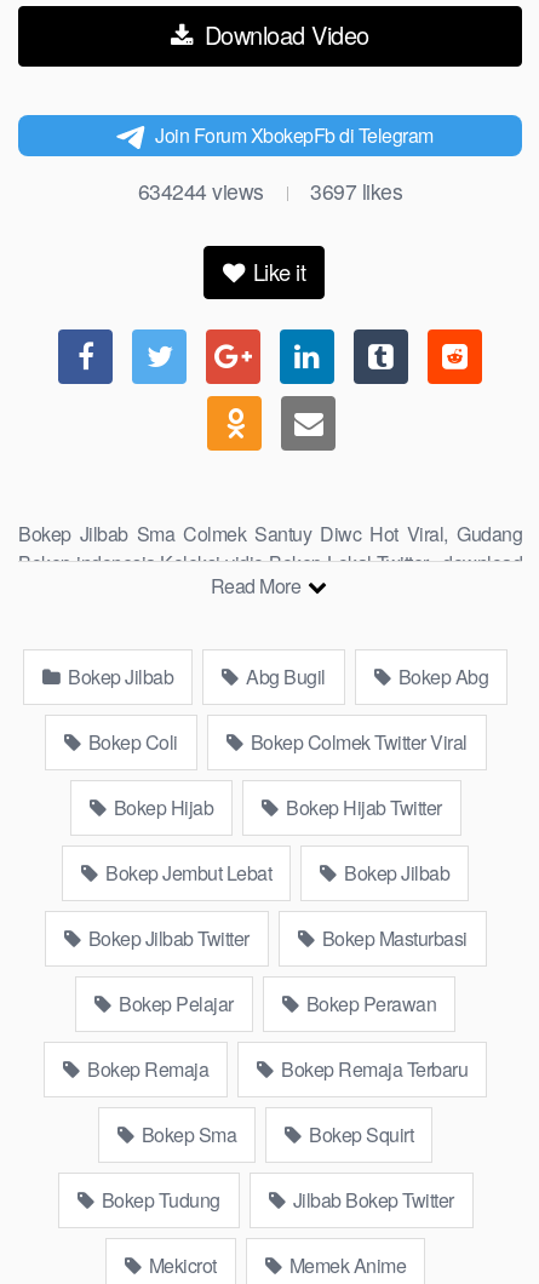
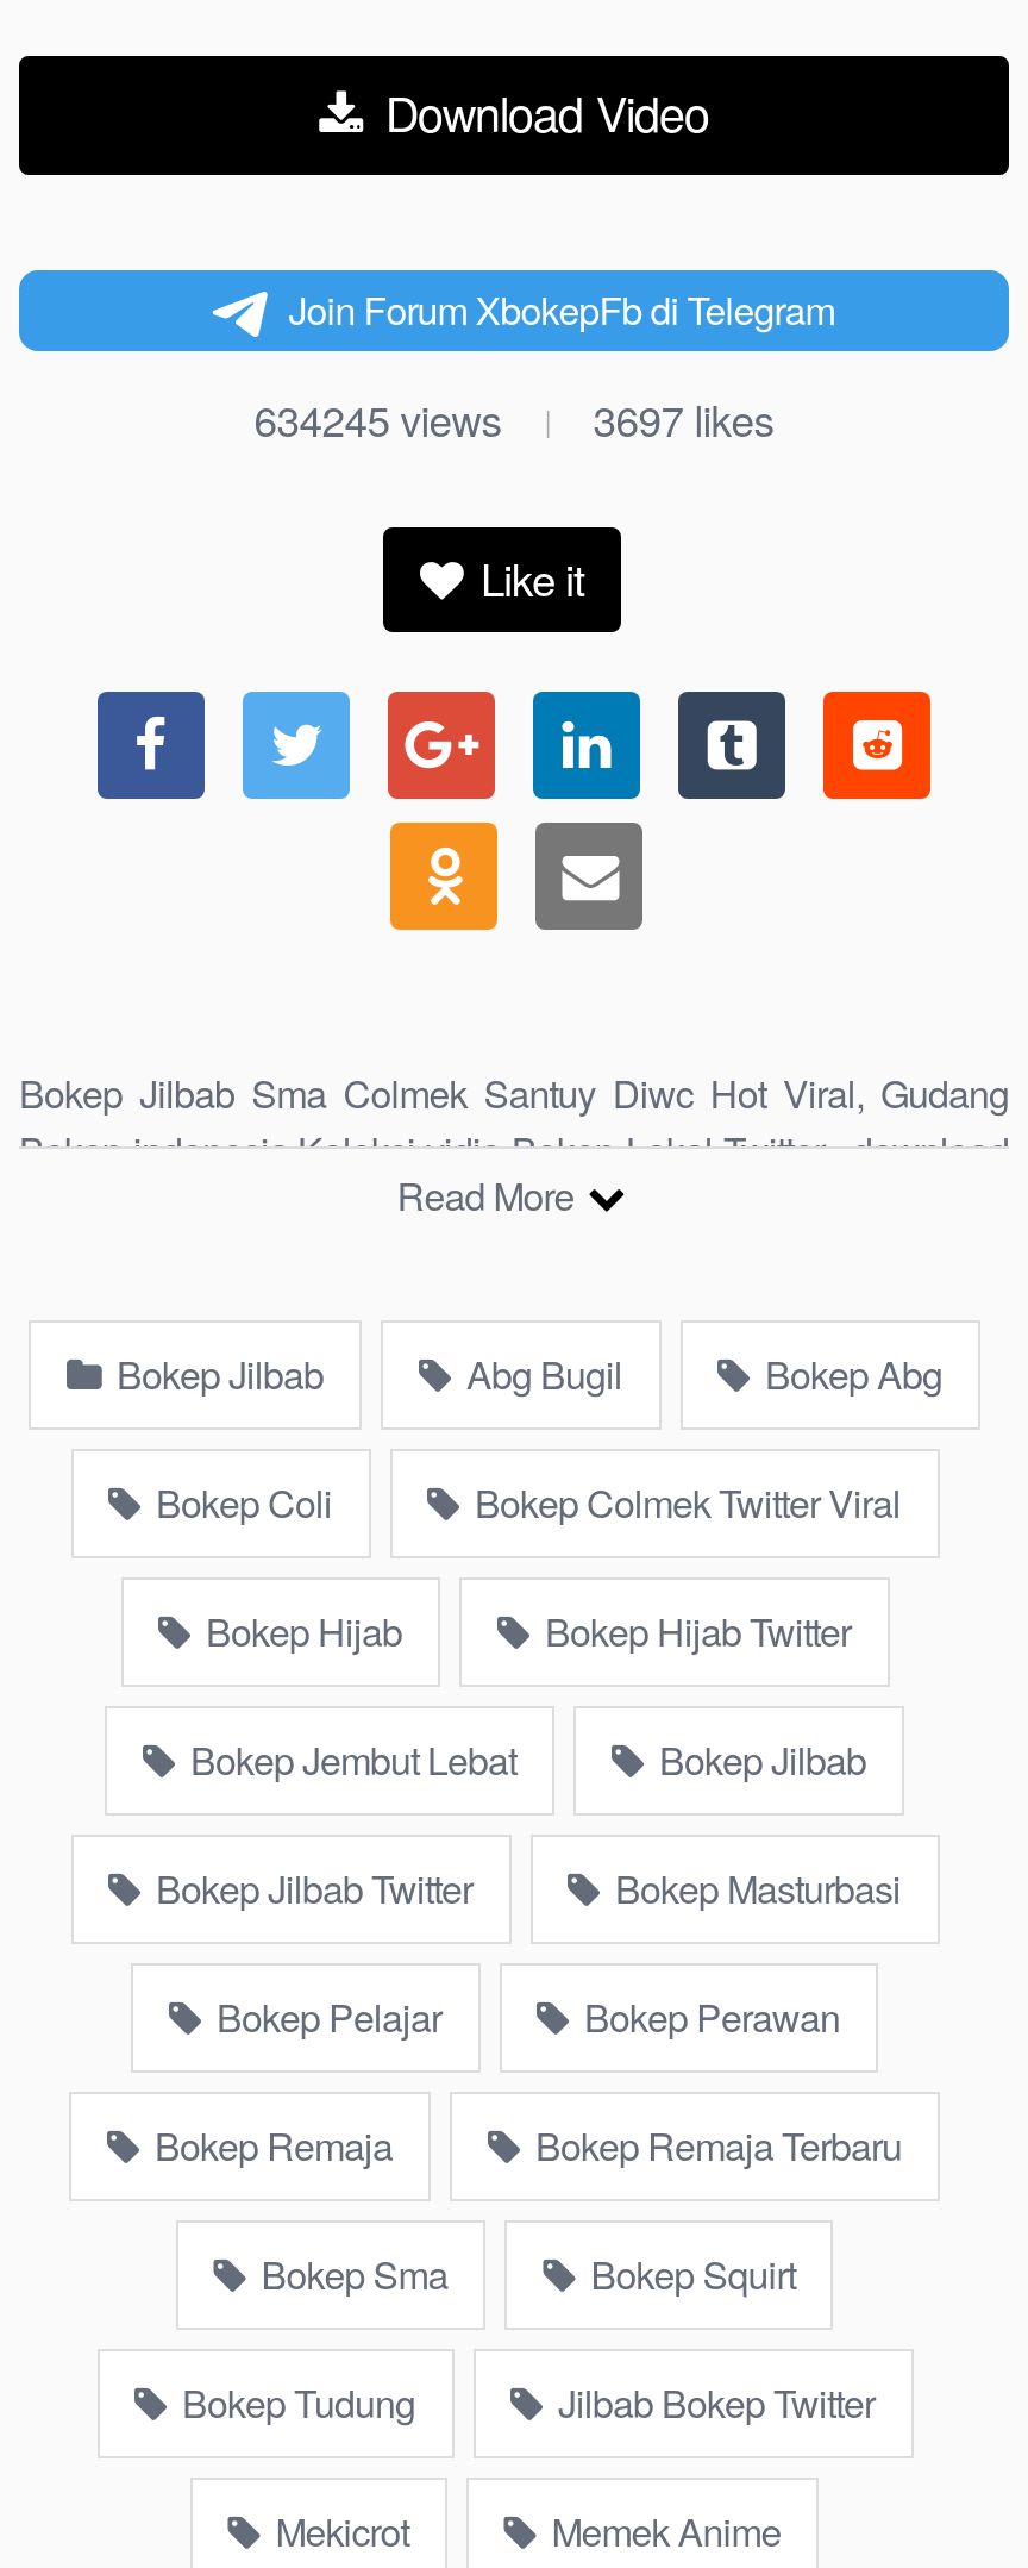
[138,176,264,206] 634244 views -> [254,389,502,449] 634245 views

